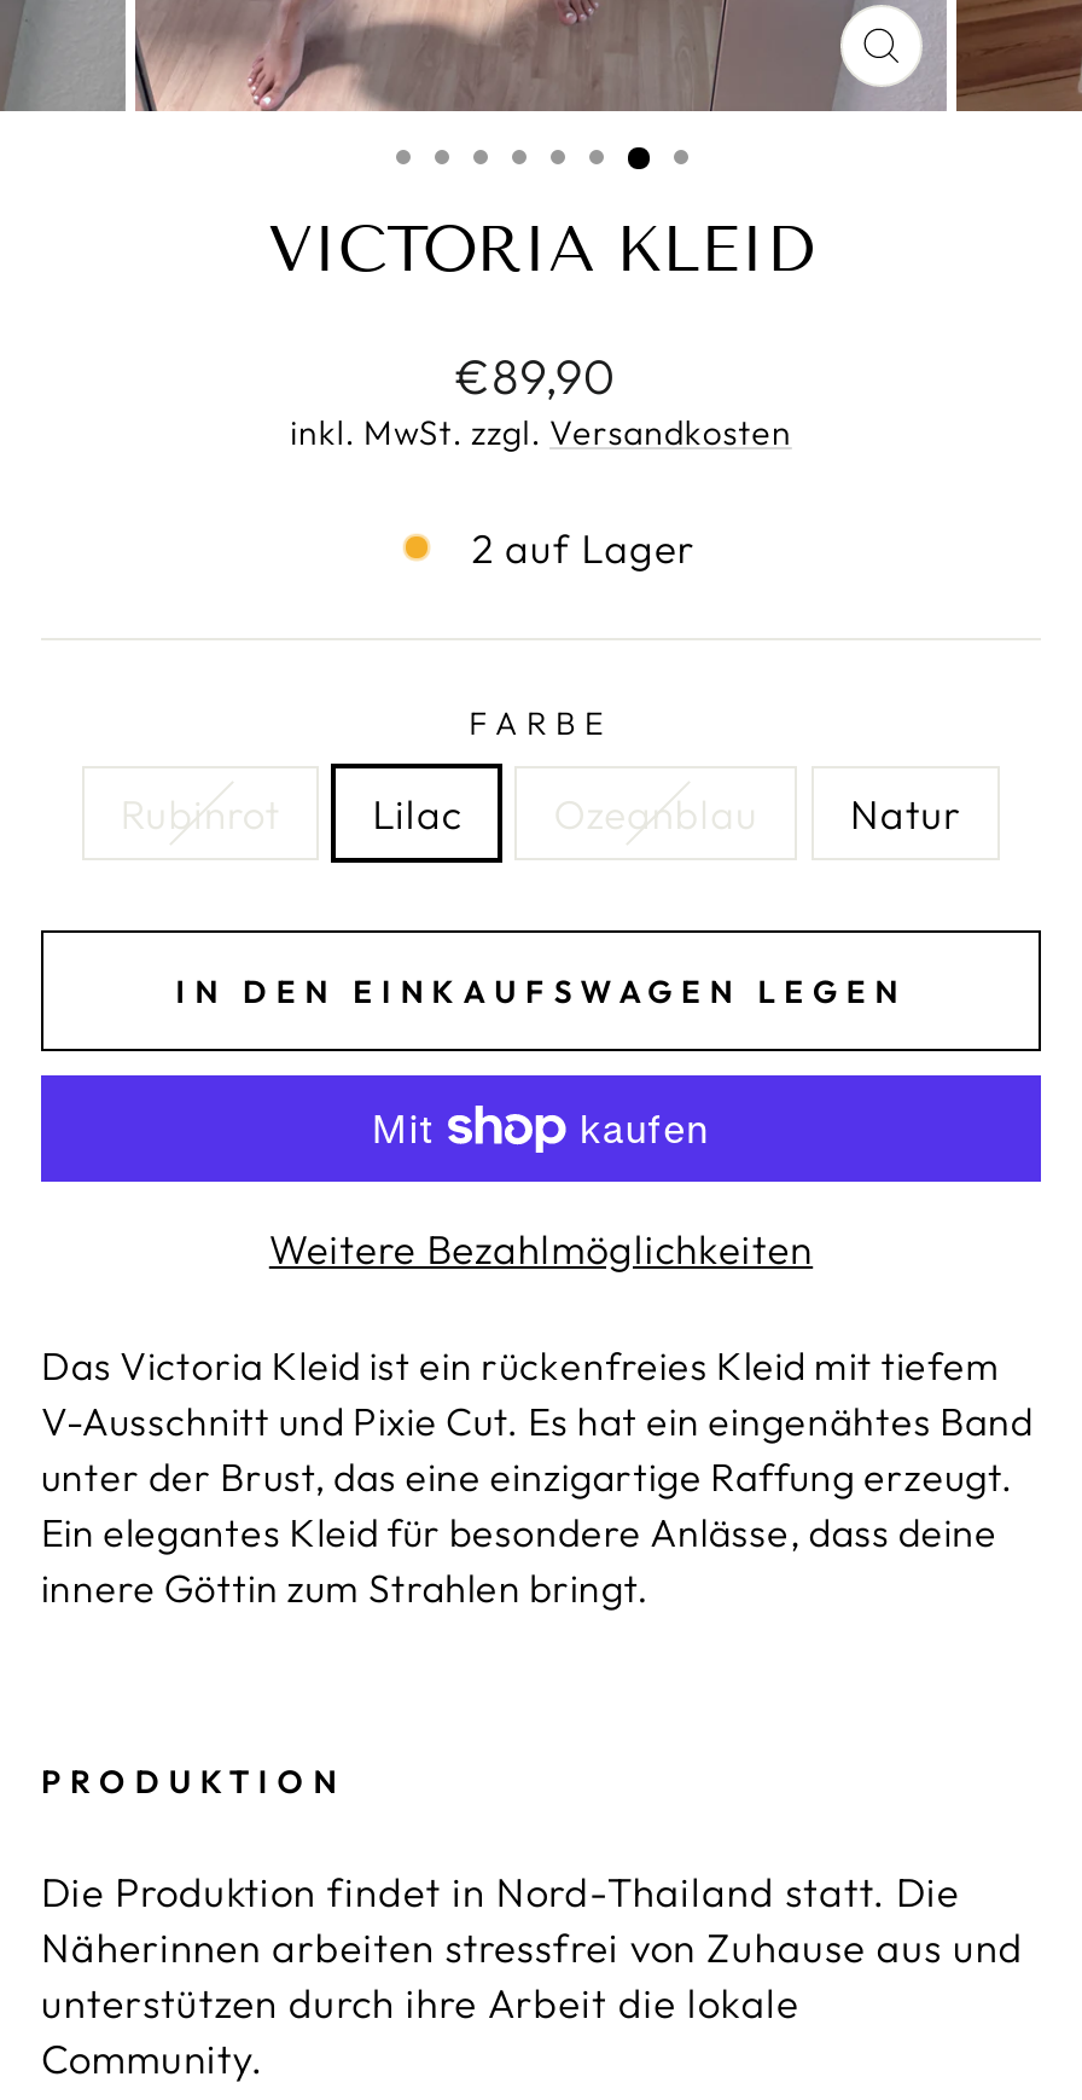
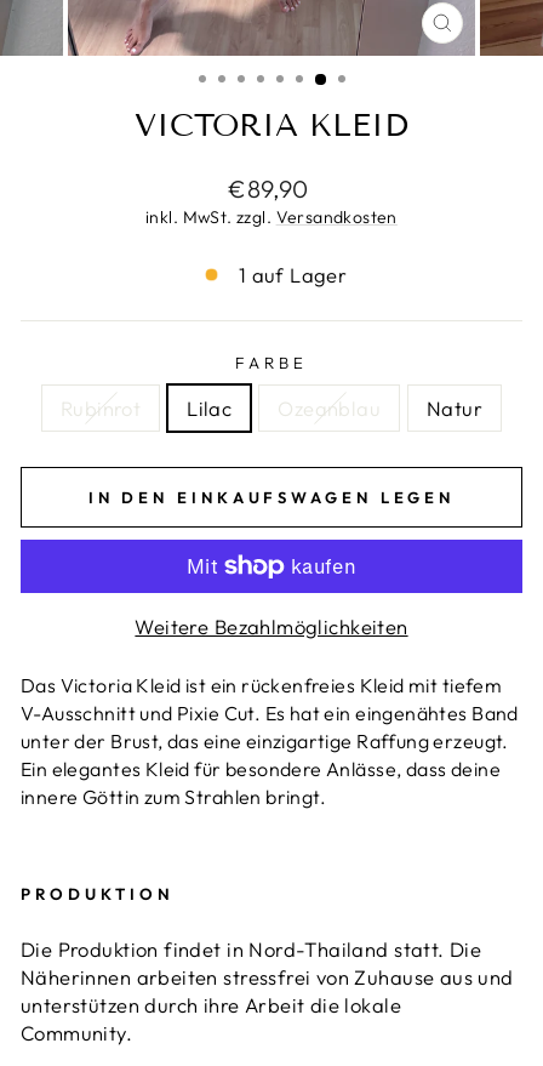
[471,522,695,572] 2 auf Lager -> [238,262,347,287] 1 auf Lager

